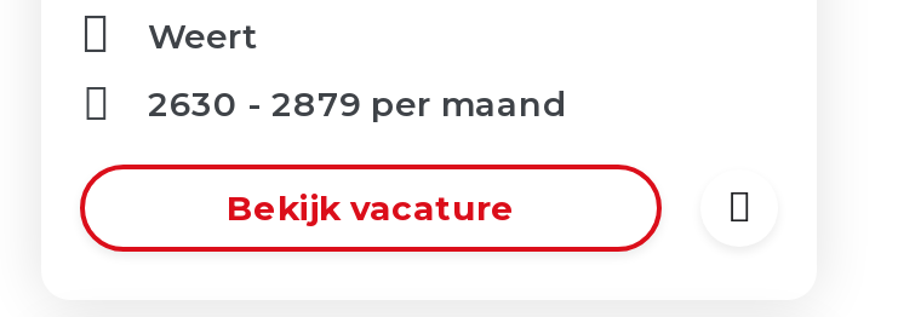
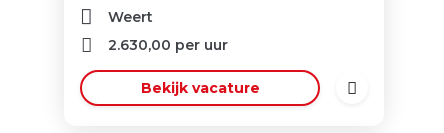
[148,82,567,126] 2630 - 2879 per maand -> [108,36,228,54] 2.630,00 per uur

